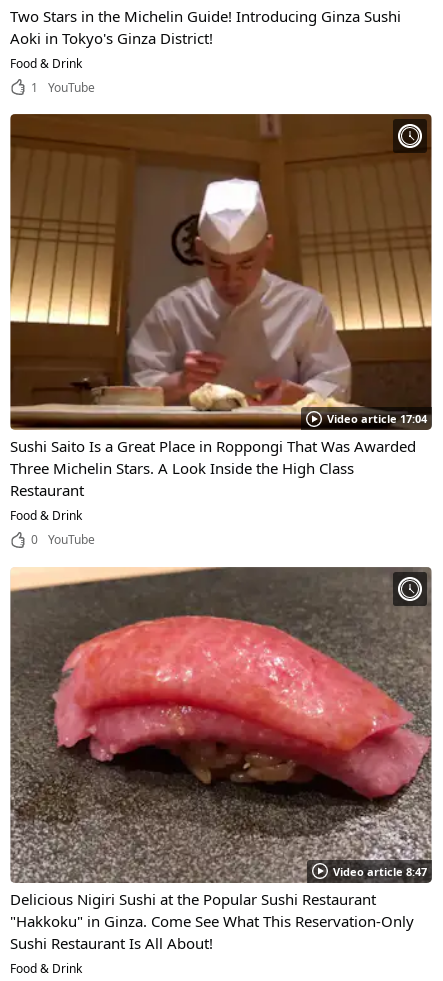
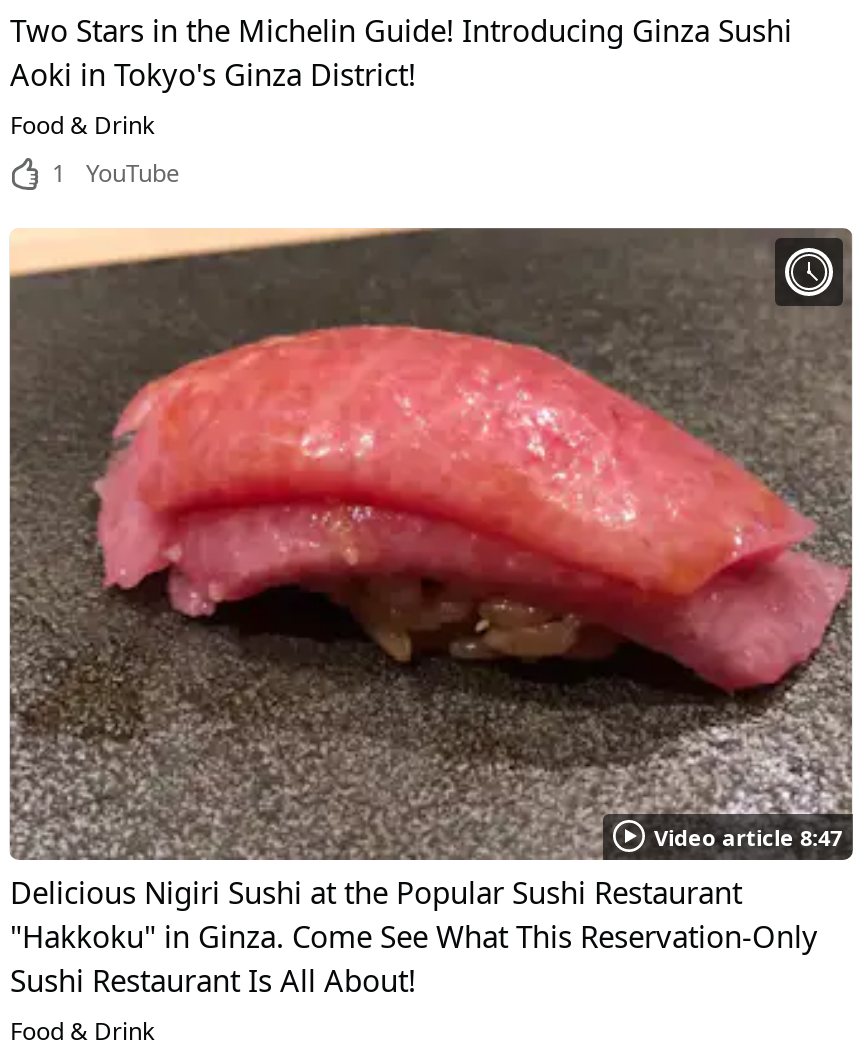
[9,113,432,548] [image] | Video article 17:04 | Sushi Saito Is a Great Place in Roppongi That Was Awarded | Three Michelin Stars. A Look Inside the High Class | Restaurant | Food & Drink | 0 YouTube -> none

